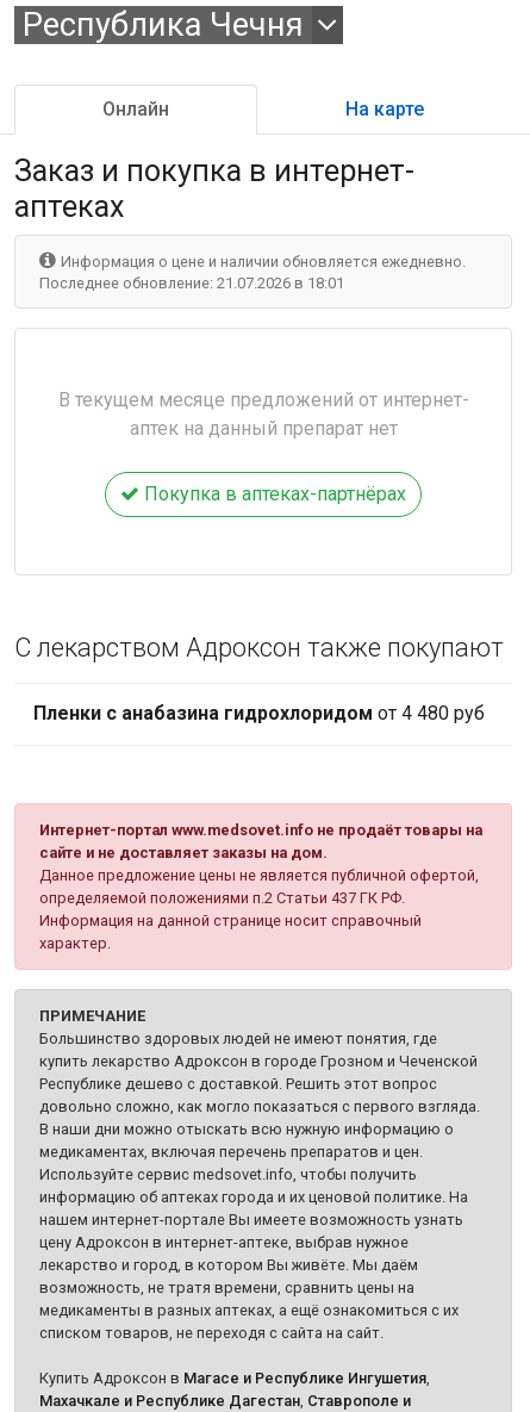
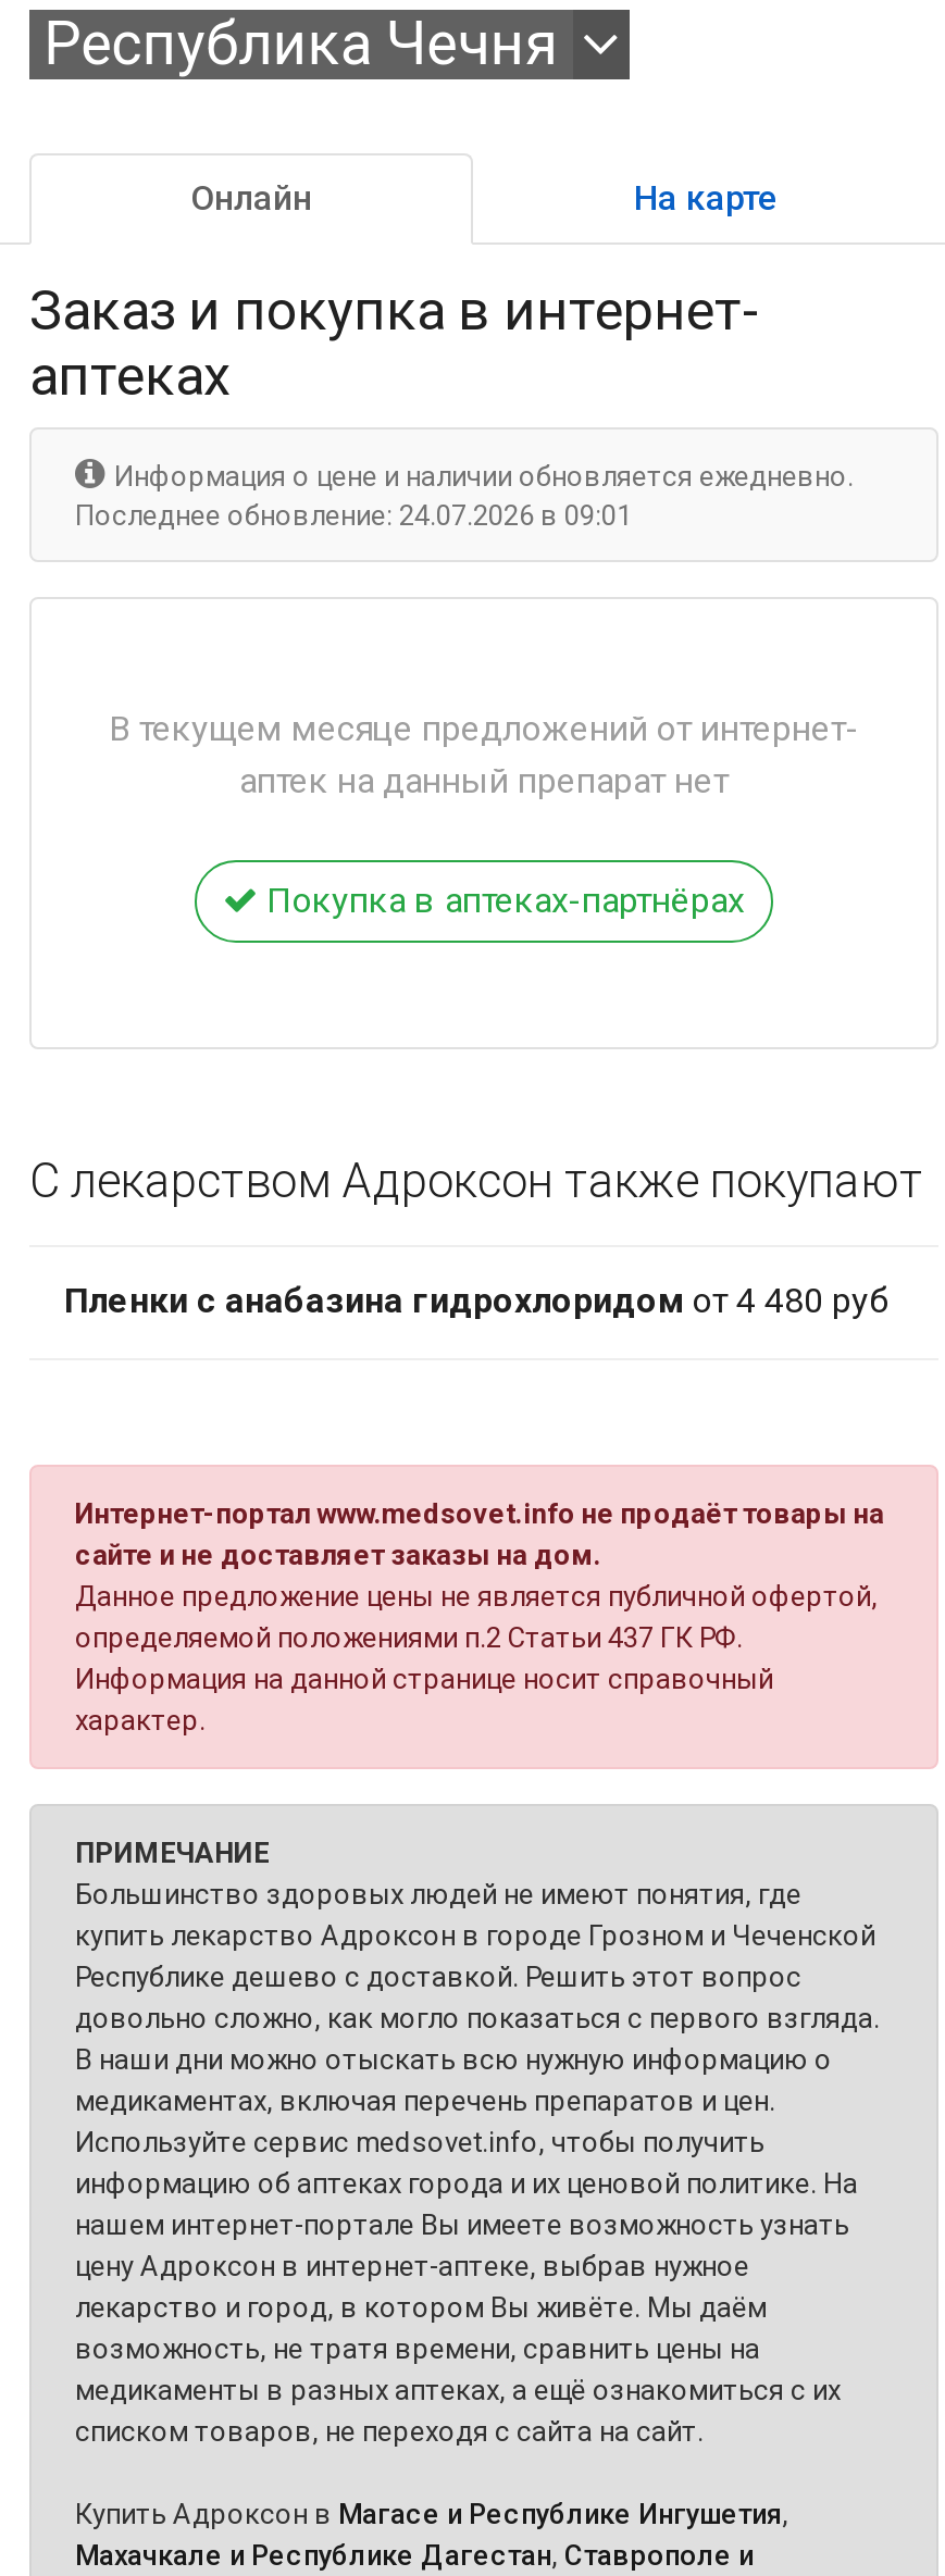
[39,274,344,292] Последнее обновление: 21.07.2026 в 18:01 -> [75,499,632,531] Последнее обновление: 24.07.2026 в 09:01

